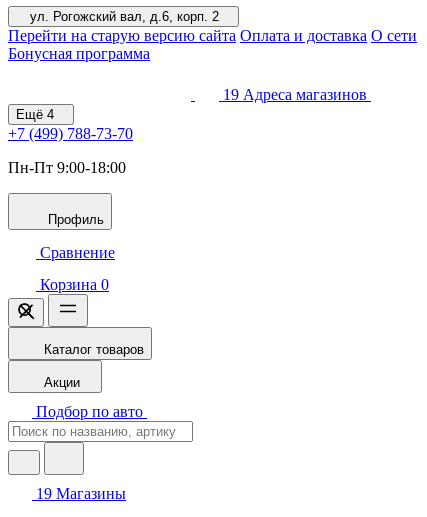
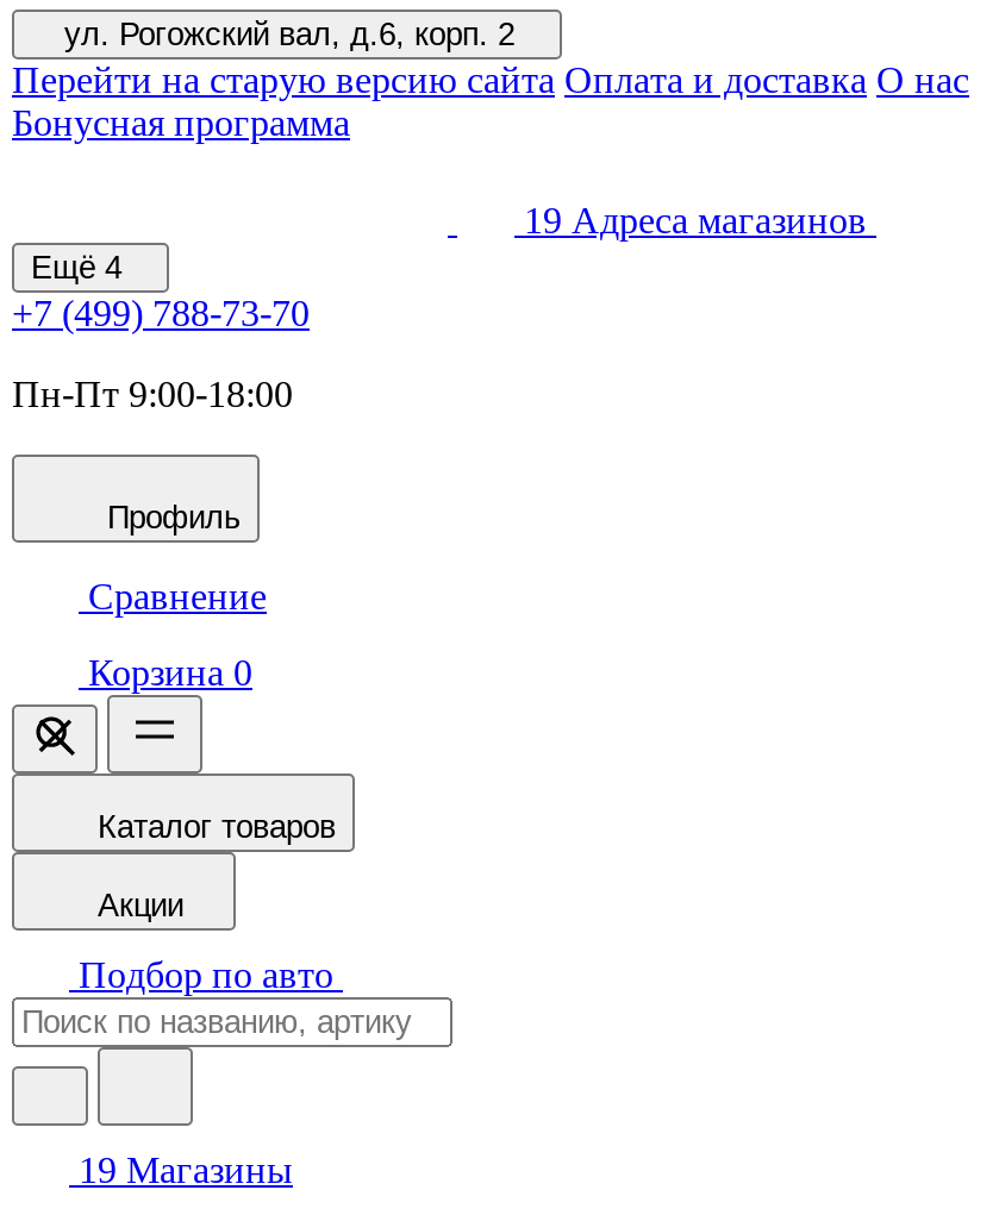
[8,27,417,44] Перейти на старую версию сайта Оплата и доставка О сети -> [12,60,969,100] Перейти на старую версию сайта Оплата и доставка О нас

